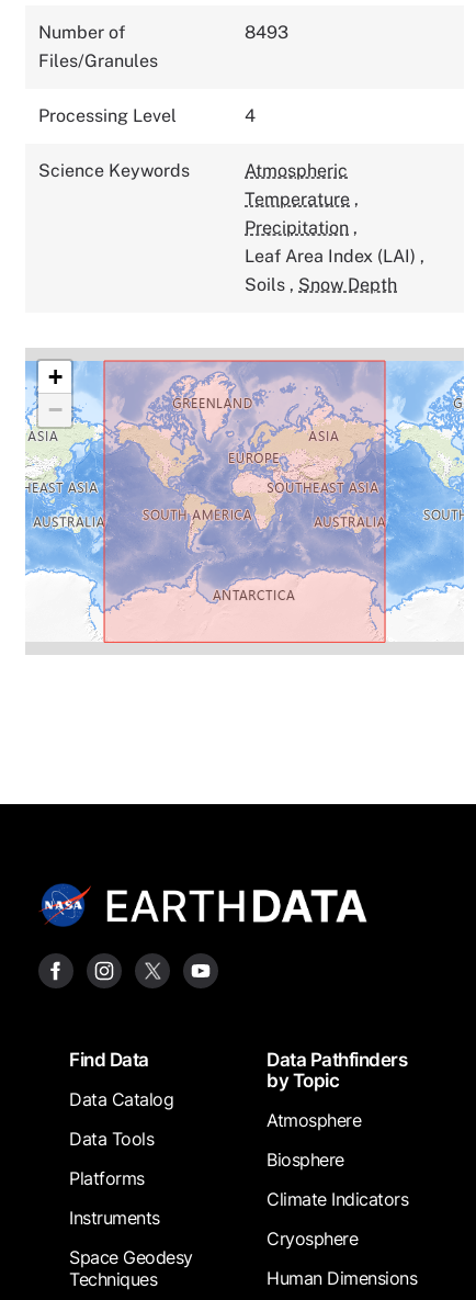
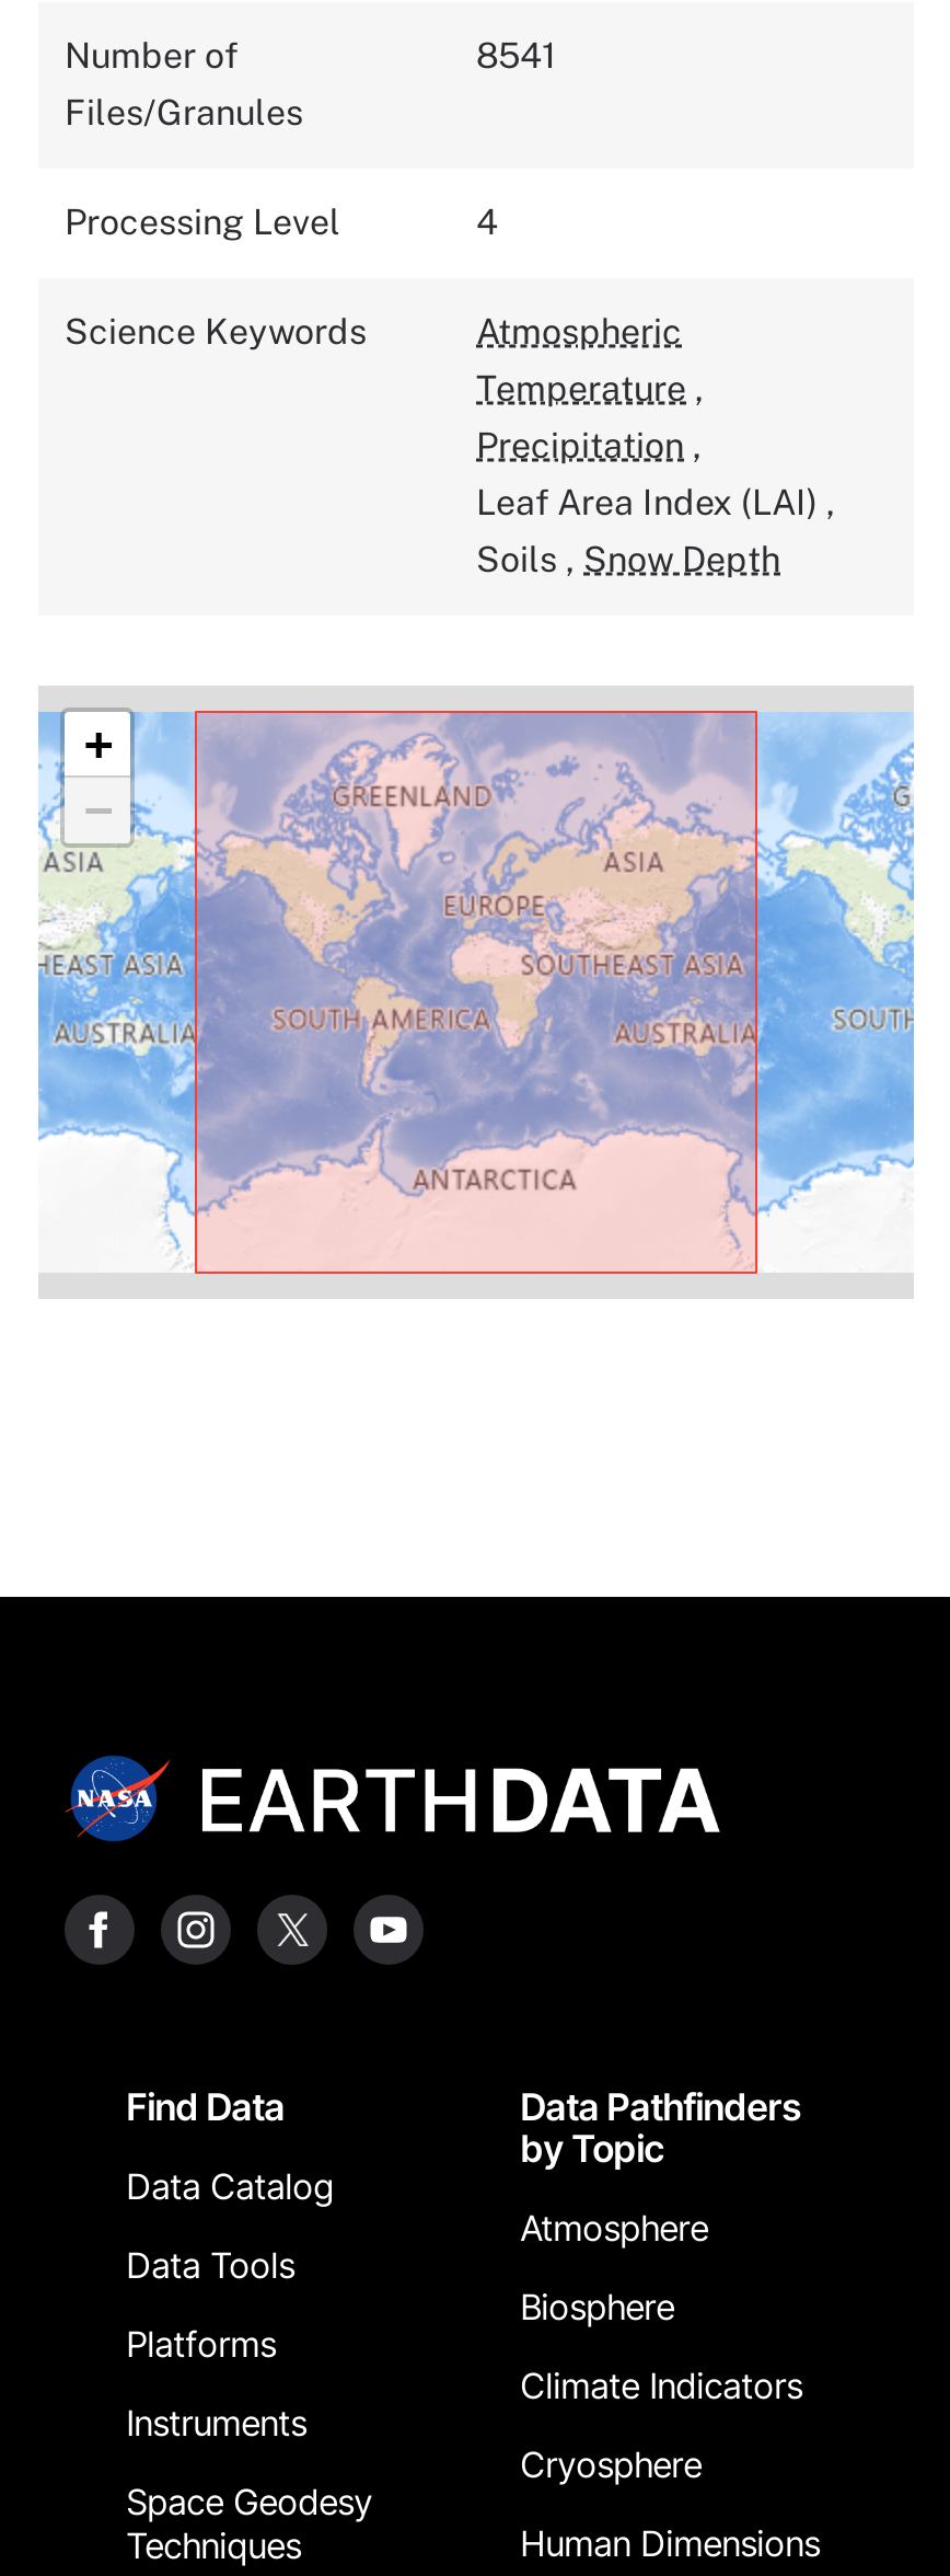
[245,22,288,42] 8493 -> [476,34,557,76] 8541

